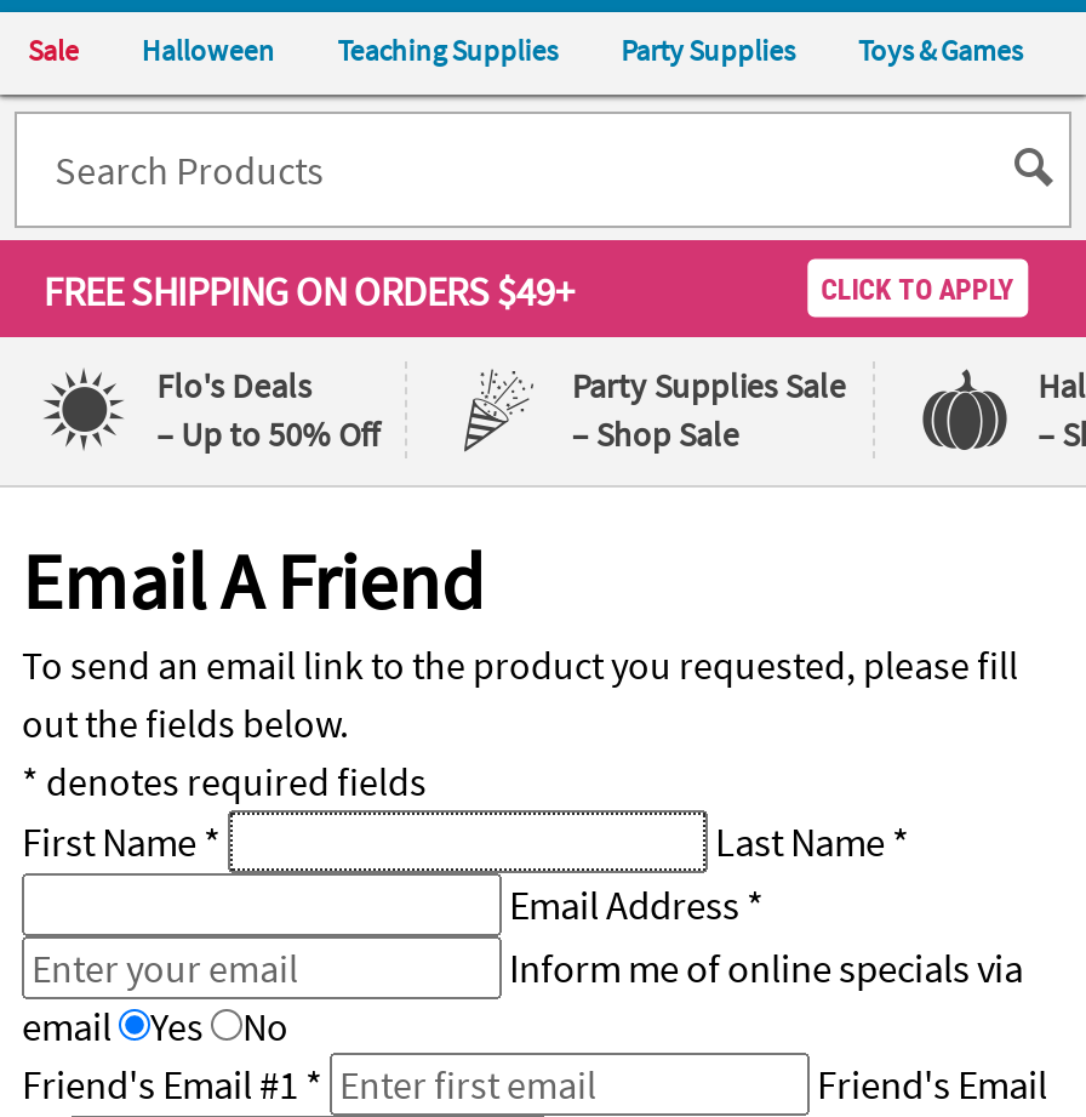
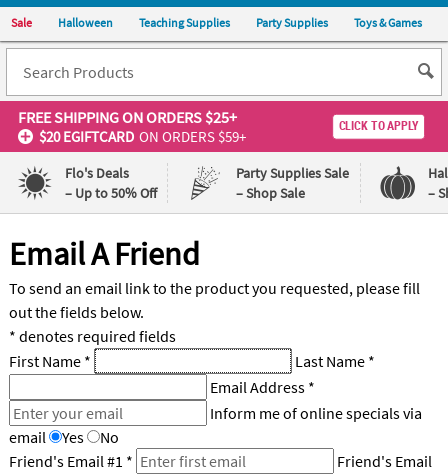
[43,266,574,315] FREE SHIPPING ON ORDERS $49+ -> [18,107,246,146] FREE SHIPPING ON ORDERS $25+ | $20 EGIFTCARD ON ORDERS $59+

